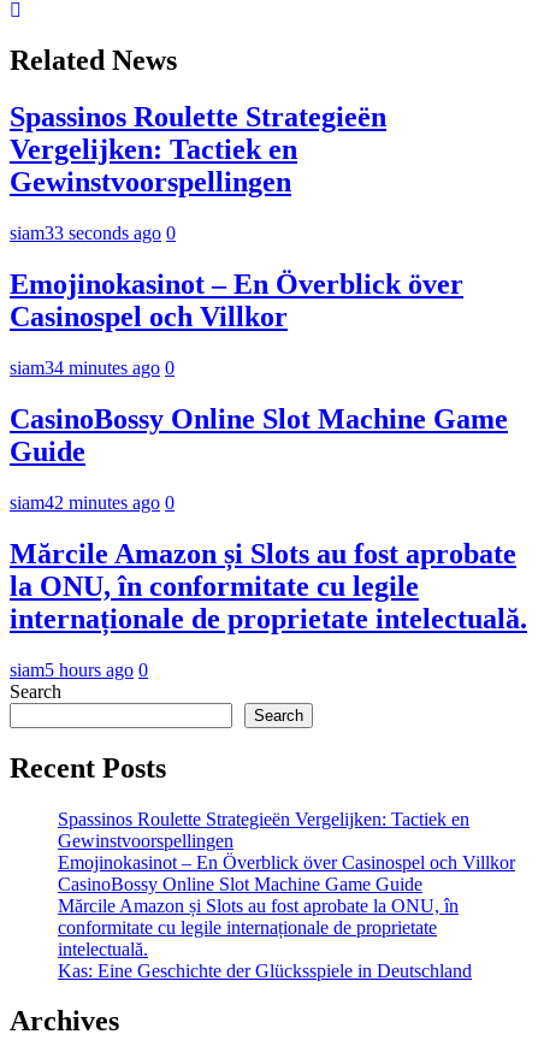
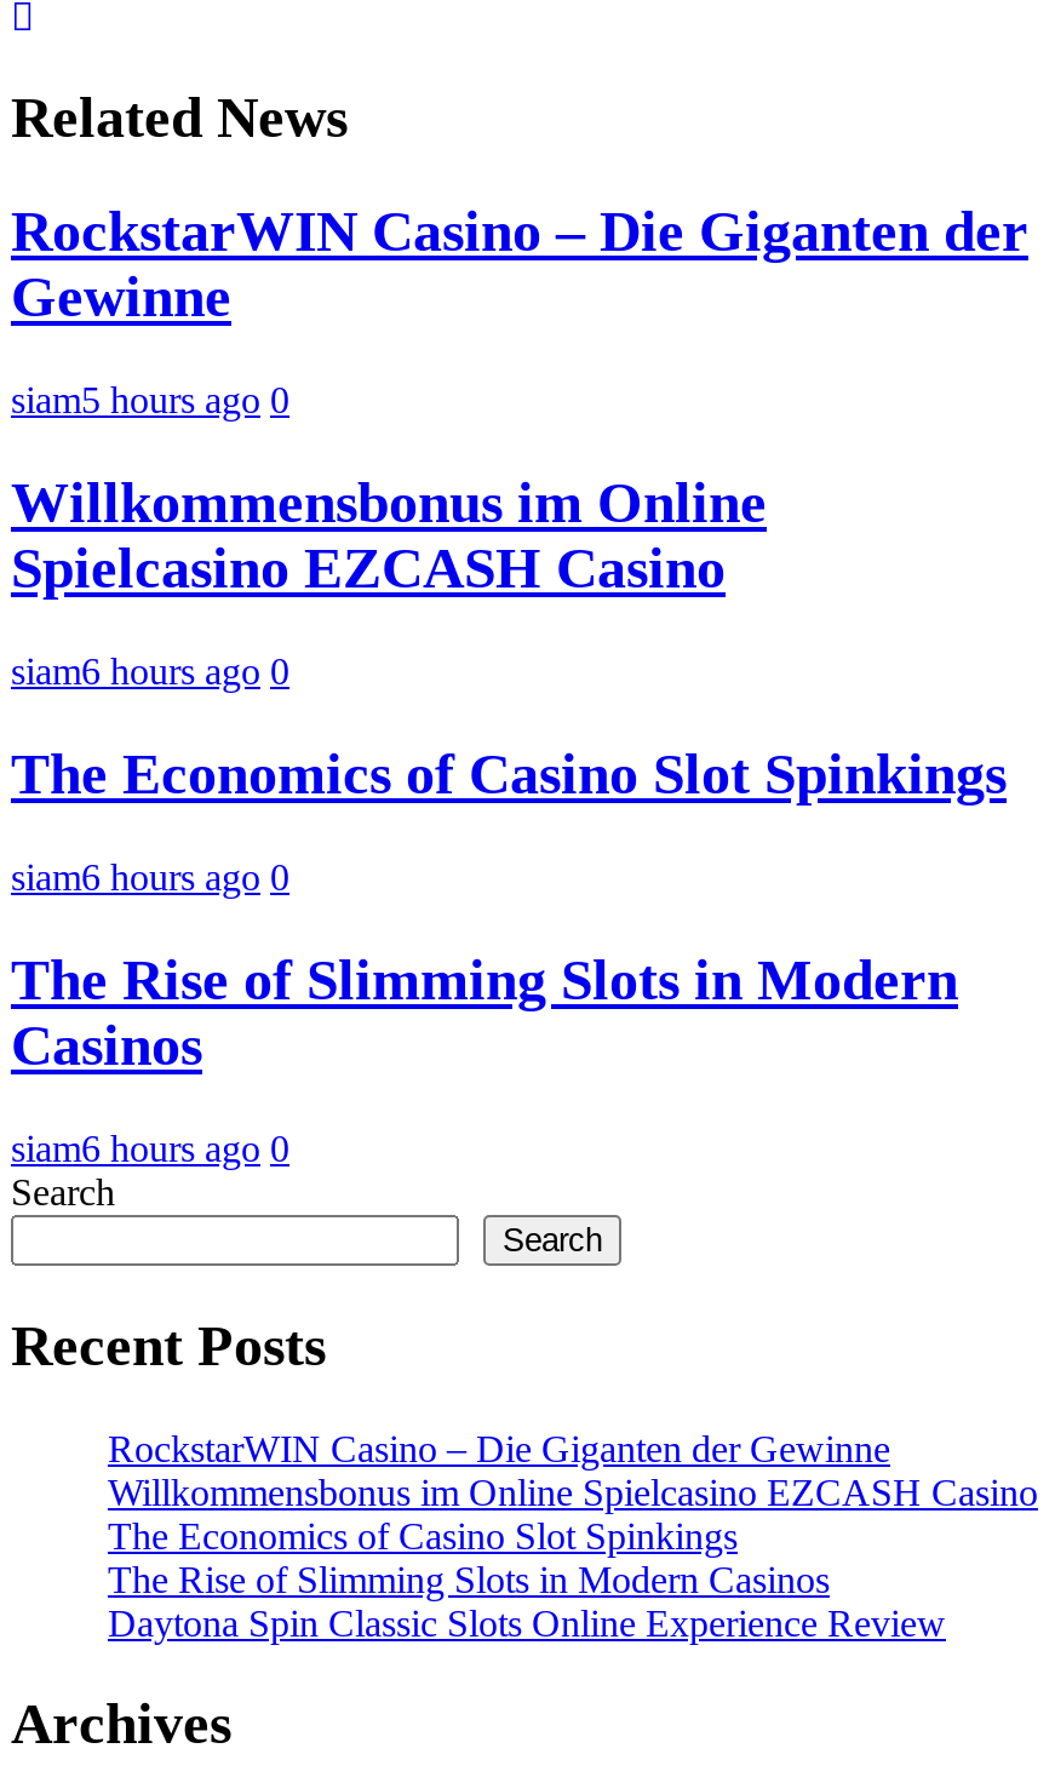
[10,102,527,634] Spassinos Roulette Strategieën | Vergelijken: Tactiek en | Gewinstvoorspellingen | siam33 seconds ago 0 | Emojinokasinot – En Överblick över | Casinospel och Villkor | siam34 minutes ago 0 | CasinoBossy Online Slot Machine Game | Guide | siam42 minutes ago 0 | Mărcile Amazon și Slots au fost aprobate | la ONU, în conformitate cu legile | internaționale de proprietate intelectuală. -> [11,201,1028,329] RockstarWIN Casino – Die Giganten der | Gewinne
moved [10,659,148,680] -> [11,380,289,421]: siam5 hours ago 0
none -> [11,472,1007,1168] Willkommensbonus im Online | Spielcasino EZCASH Casino | siam6 hours ago 0 | The Economics of Casino Slot Spinkings | siam6 hours ago 0 | The Rise of Slimming Slots in Modern | Casinos | siam6 hours ago 0
[58,808,515,980] Spassinos Roulette Strategieën Vergelijken: Tactiek en | Gewinstvoorspellingen | Emojinokasinot – En Överblick över Casinospel och Villkor | CasinoBossy Online Slot Machine Game Guide | Mărcile Amazon și Slots au fost aprobate la ONU, în | conformitate cu legile internaționale de proprietate | intelectuală. | Kas: Eine Geschichte der Glücksspiele in Deutschland -> [108,1427,1038,1643] RockstarWIN Casino – Die Giganten der Gewinne | Willkommensbonus im Online Spielcasino EZCASH Casino | The Economics of Casino Slot Spinkings | The Rise of Slimming Slots in Modern Casinos | Daytona Spin Classic Slots Online Experience Review

